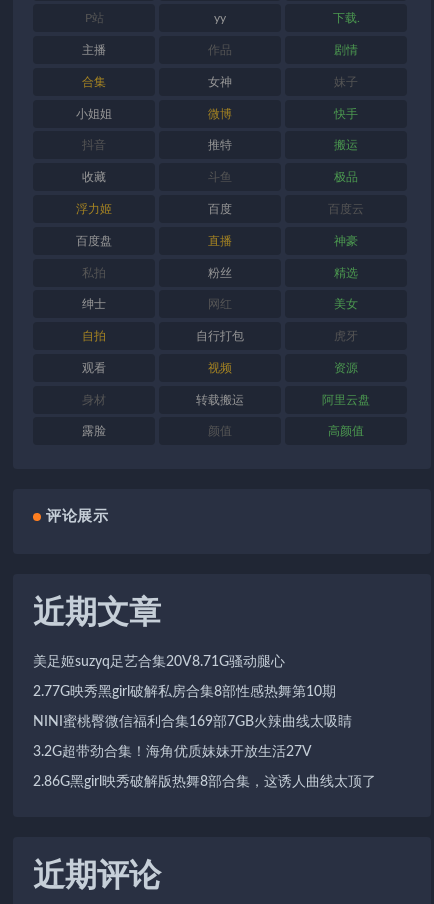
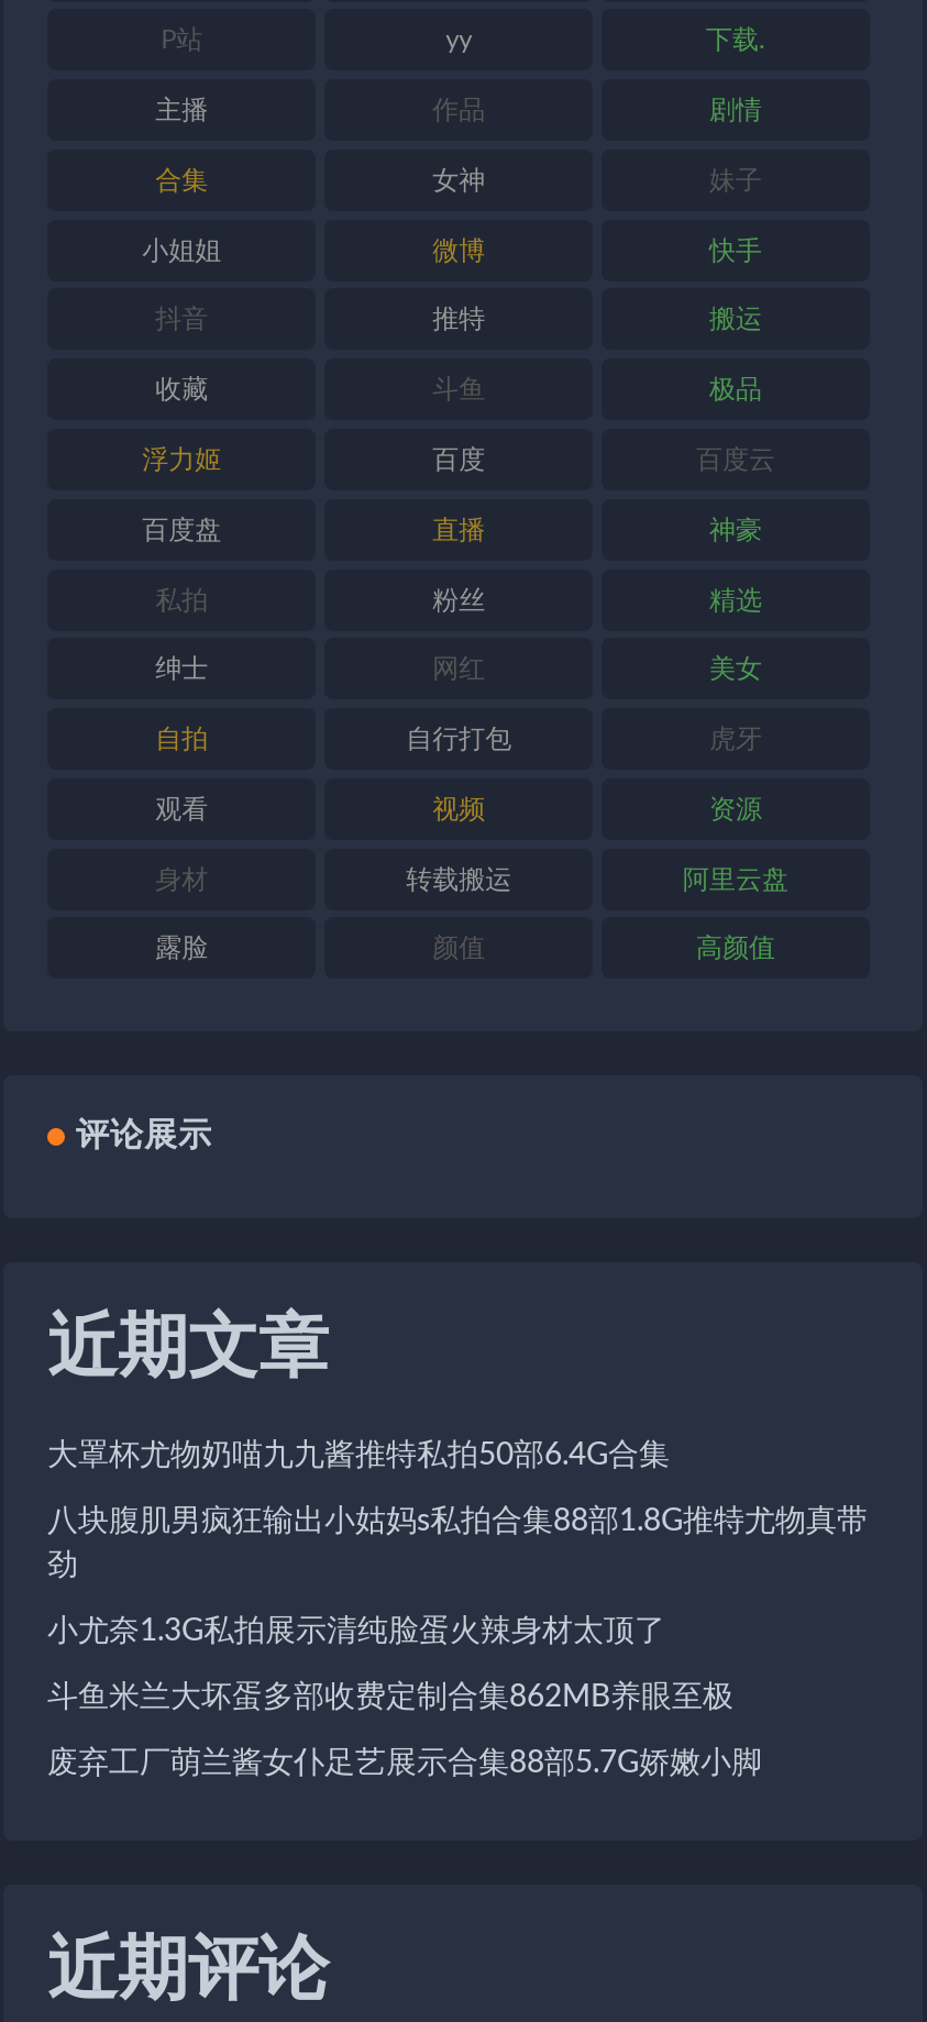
[33,655,285,669] 美足姬suzyq足艺合集20V8.71G骚动腿心 -> [47,1441,670,1471] 大罩杯尤物奶喵九九酱推特私拍50部6.4G合集
[33,685,336,699] 2.77G映秀黑girl破解私房合集8部性感热舞第10期 -> [47,1507,868,1581] 八块腹肌男疯狂输出小姑妈s私拍合集88部1.8G推特尤物真带 | 劲
[33,715,352,729] NINI蜜桃臀微信福利合集169部7GB火辣曲线太吸睛 -> [47,1617,665,1647] 小尤奈1.3G私拍展示清纯脸蛋火辣身材太顶了
[33,745,312,759] 3.2G超带劲合集！海角优质妹妹开放生活27V -> [47,1682,733,1713] 斗鱼米兰大坏蛋多部收费定制合集862MB养眼至极
[33,775,376,789] 2.86G黑girl映秀破解版热舞8部合集，这诱人曲线太顶了 -> [47,1748,762,1779] 废弃工厂萌兰酱女仆足艺展示合集88部5.7G娇嫩小脚

